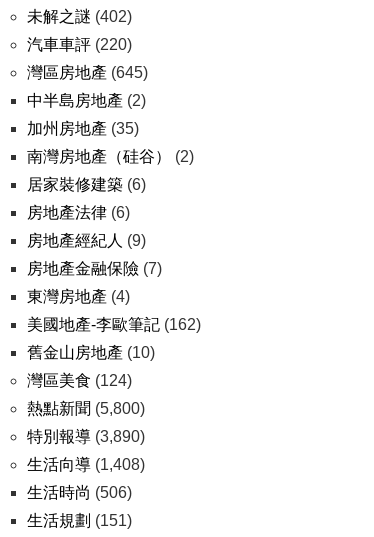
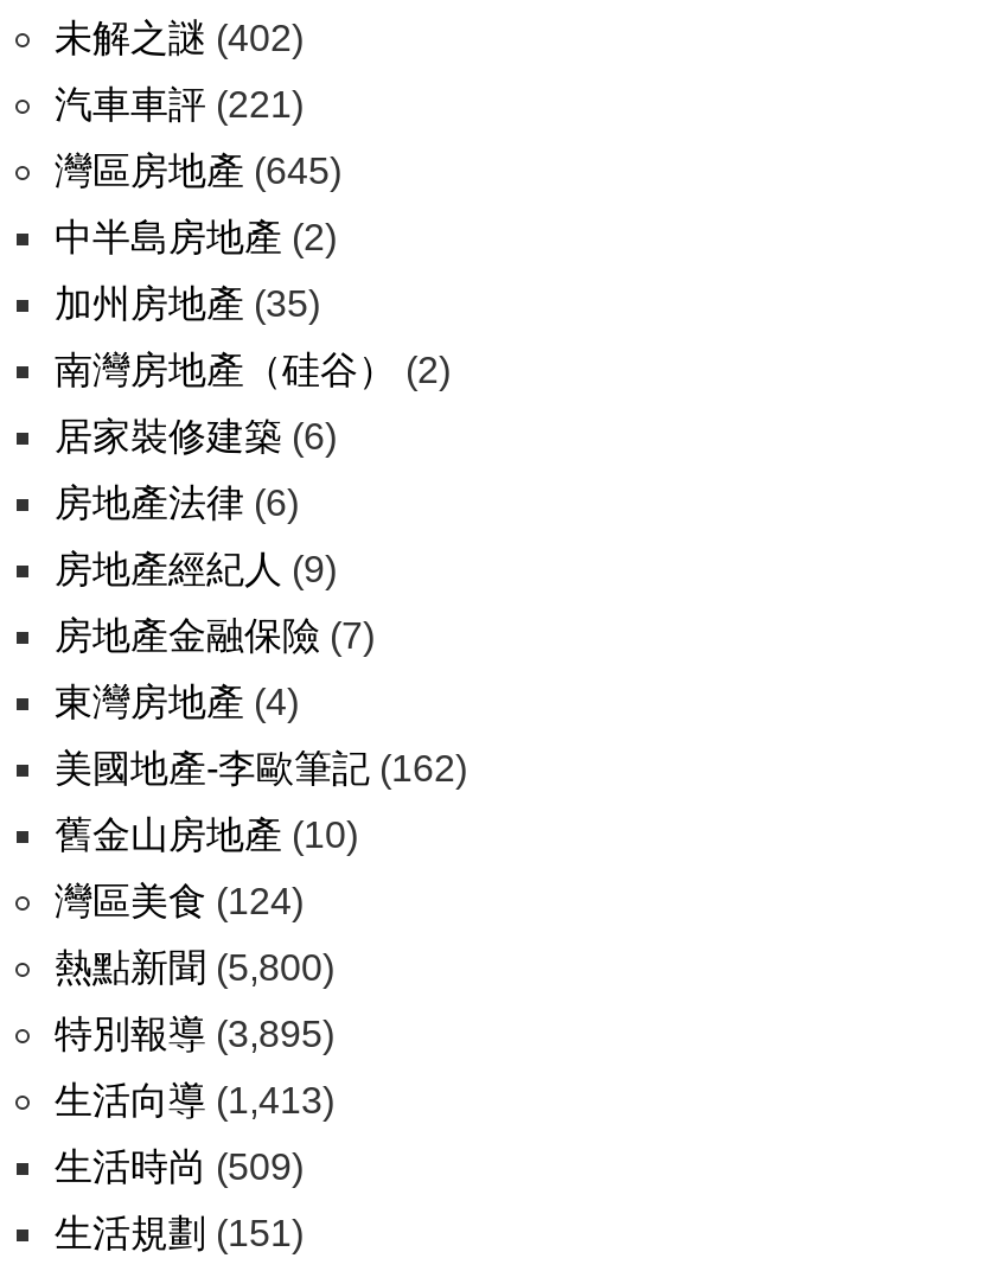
[27,36,132,53] 汽車車評(220) -> [55,84,304,124] 汽車車評(221)
[27,428,145,445] 特別報導(3,890) -> [55,1014,334,1054] 特別報導(3,895)
[27,456,145,473] 生活向導(1,408) -> [55,1080,334,1120] 生活向導(1,413)
[27,484,132,501] 生活時尚(506) -> [55,1147,304,1187] 生活時尚(509)

